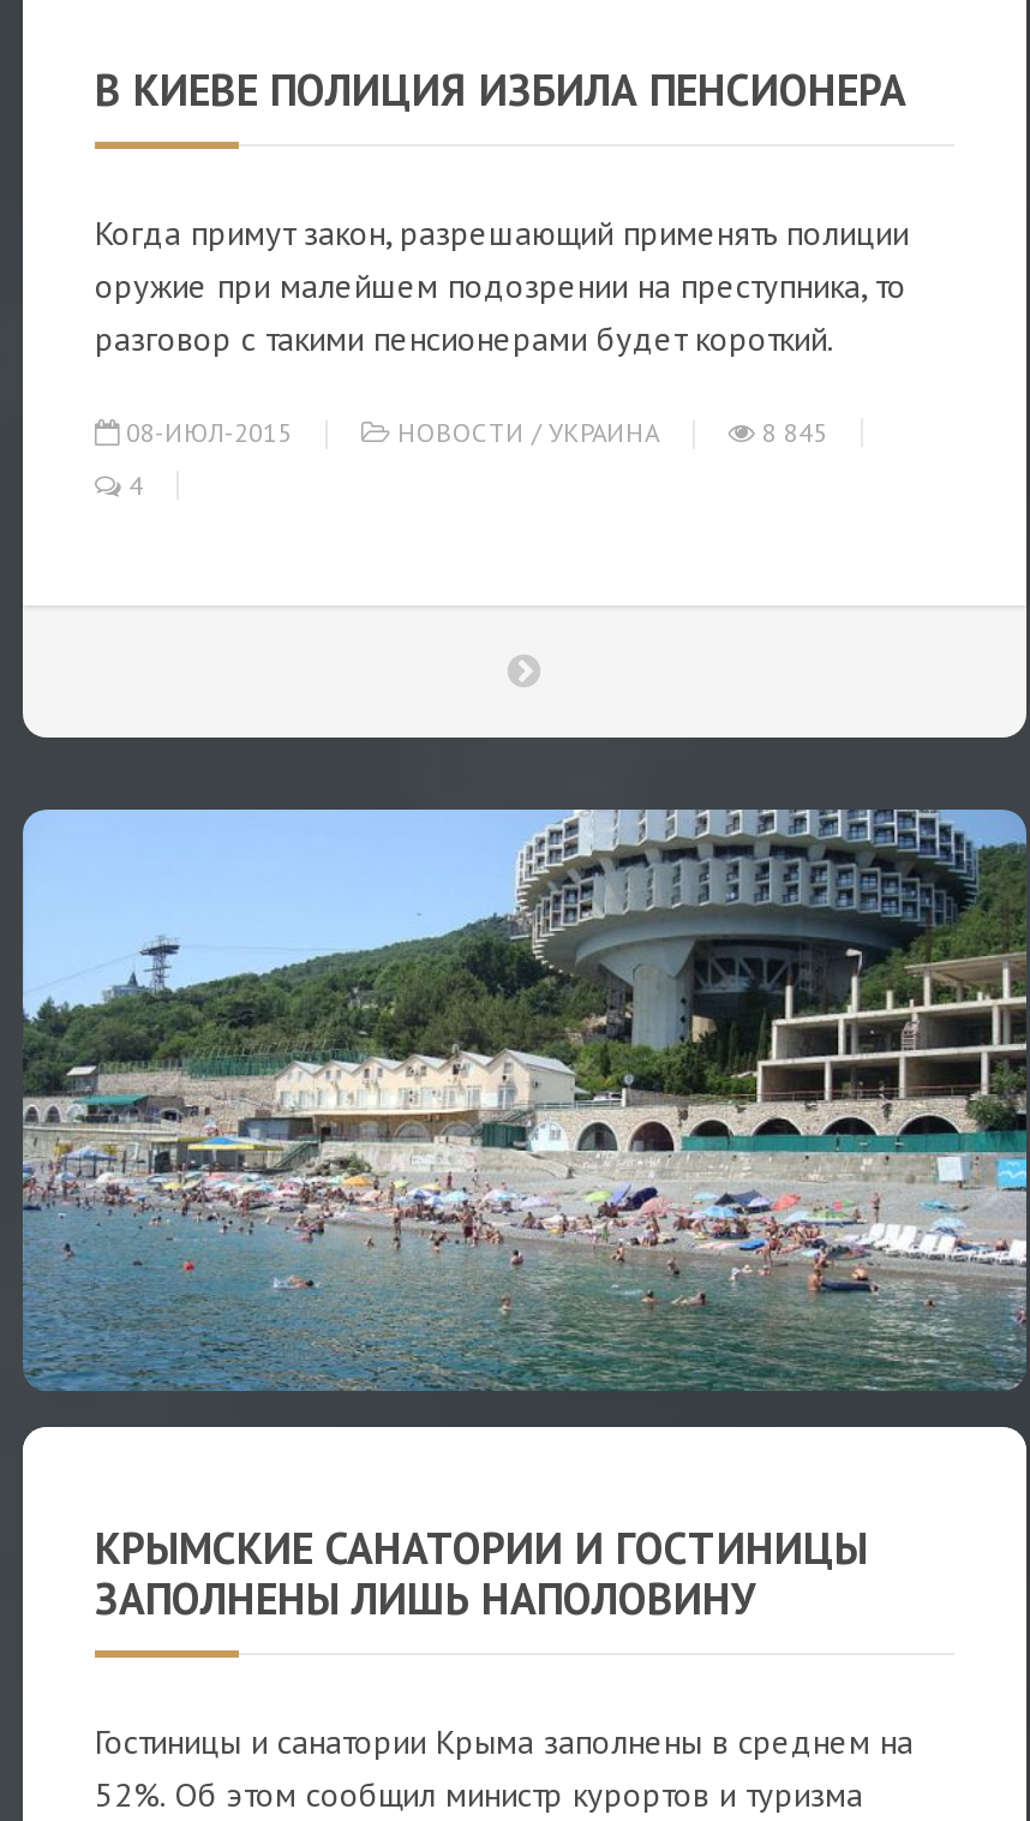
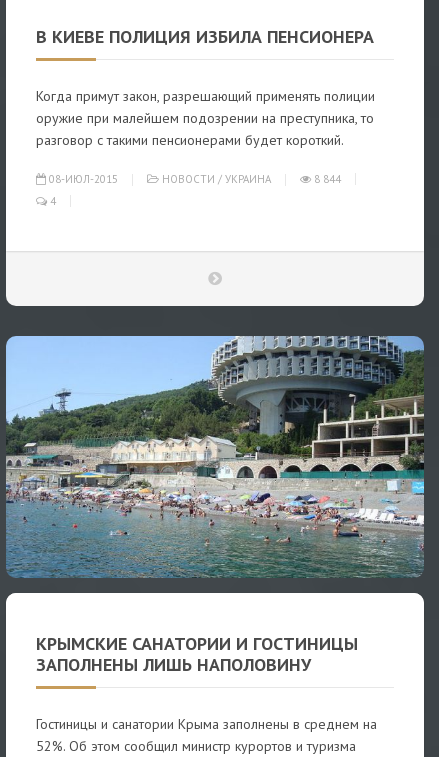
[755,416,827,450] 8 845 -> [311,172,341,186] 8 844

